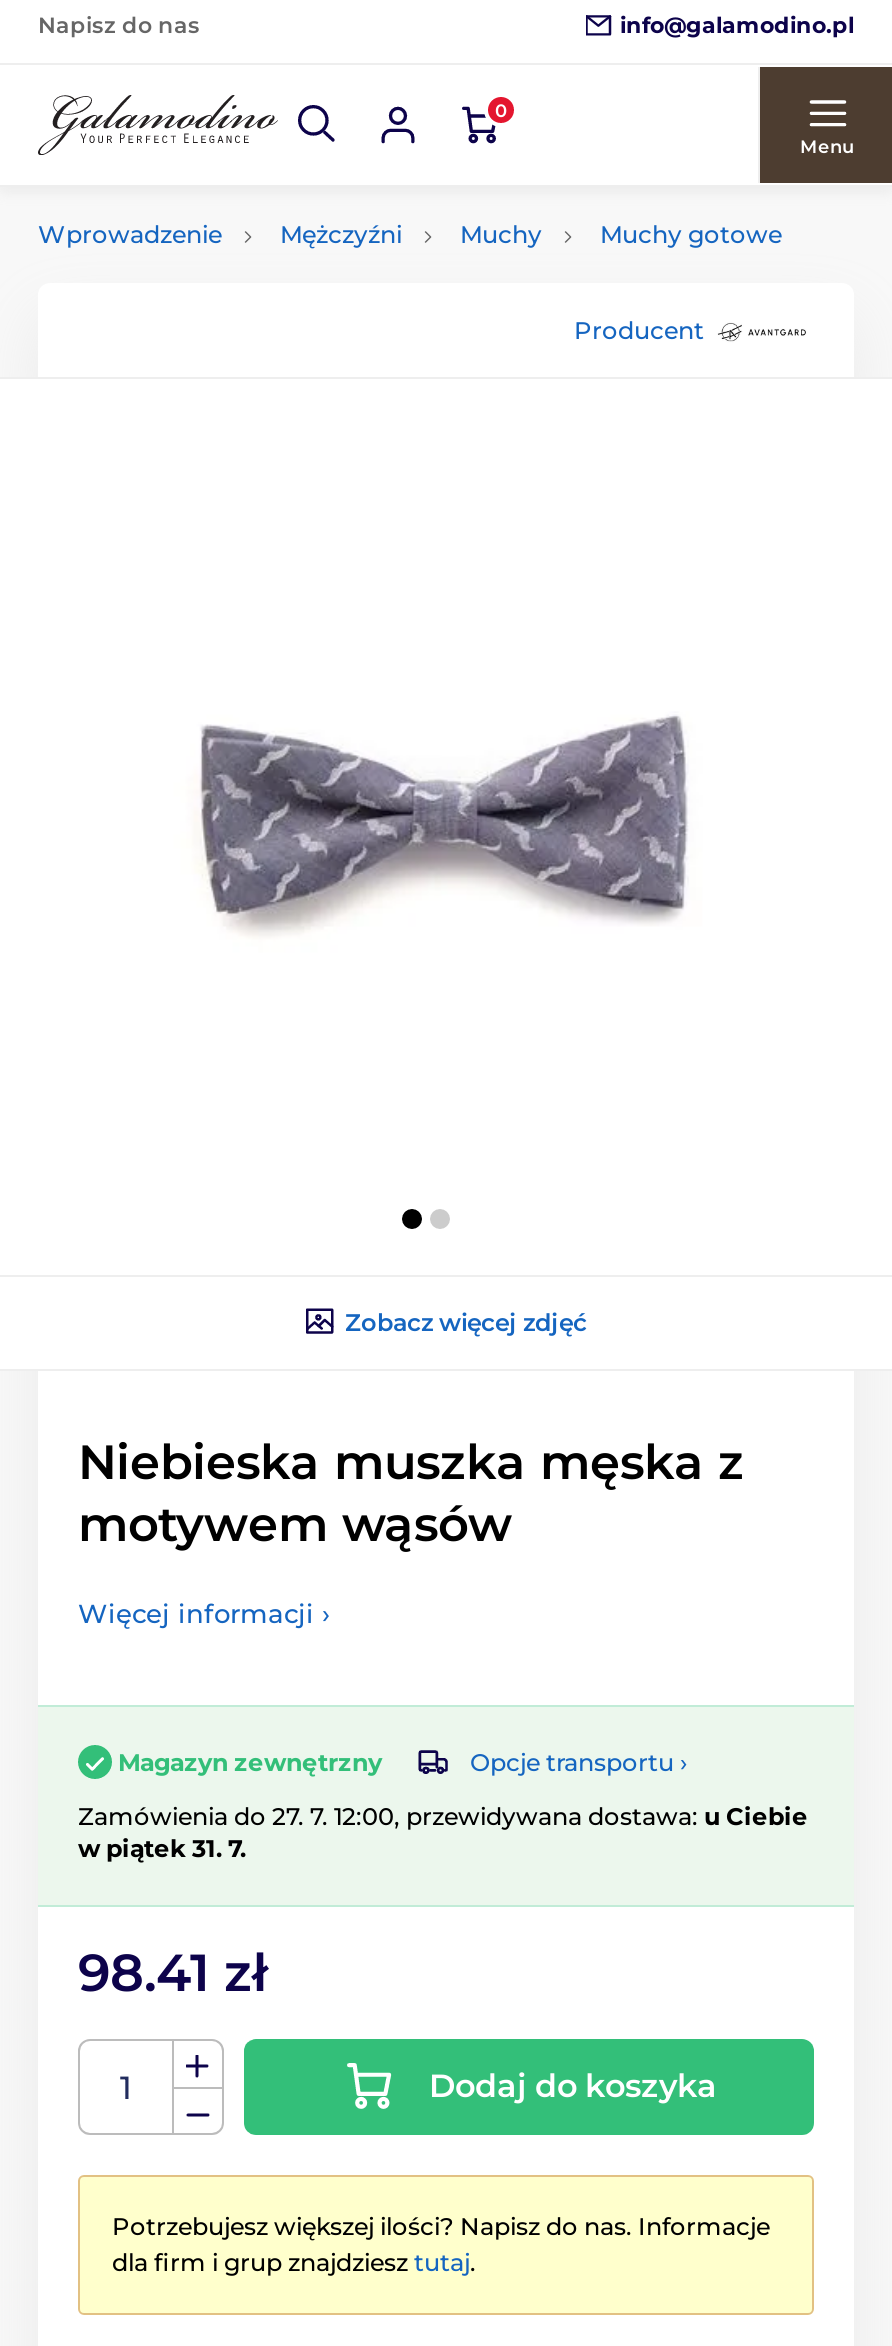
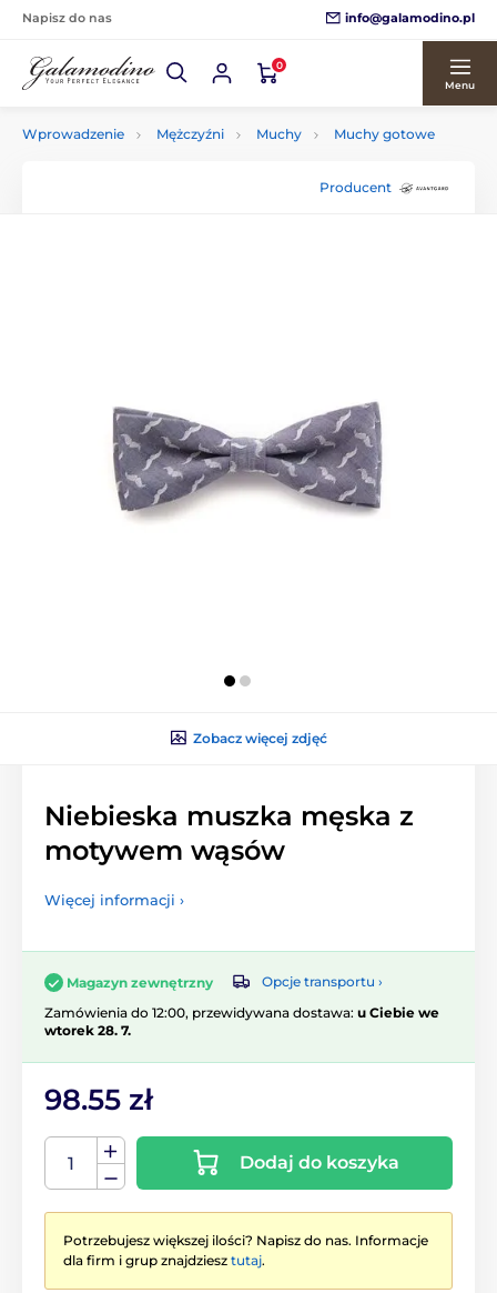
[78,1801,808,1863] Zamówienia do 27. 7. 12:00, przewidywana dostawa: u Ciebie | w piątek 31. 7. -> [44,1004,439,1039] Zamówienia do 12:00, przewidywana dostawa: u Ciebie we | wtorek 28. 7.
[78,1941,268,2005] 98.41 zł -> [44,1082,153,1117] 98.55 zł

